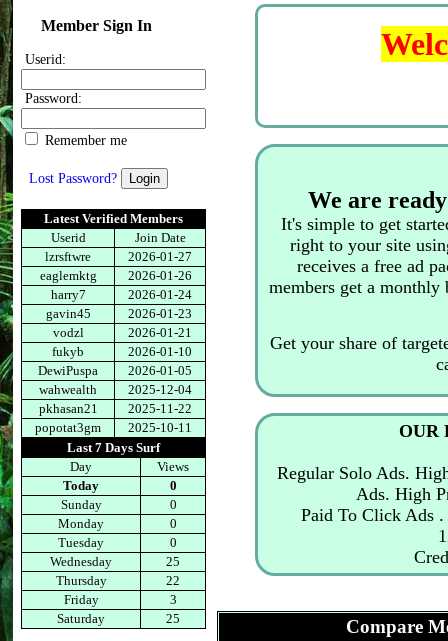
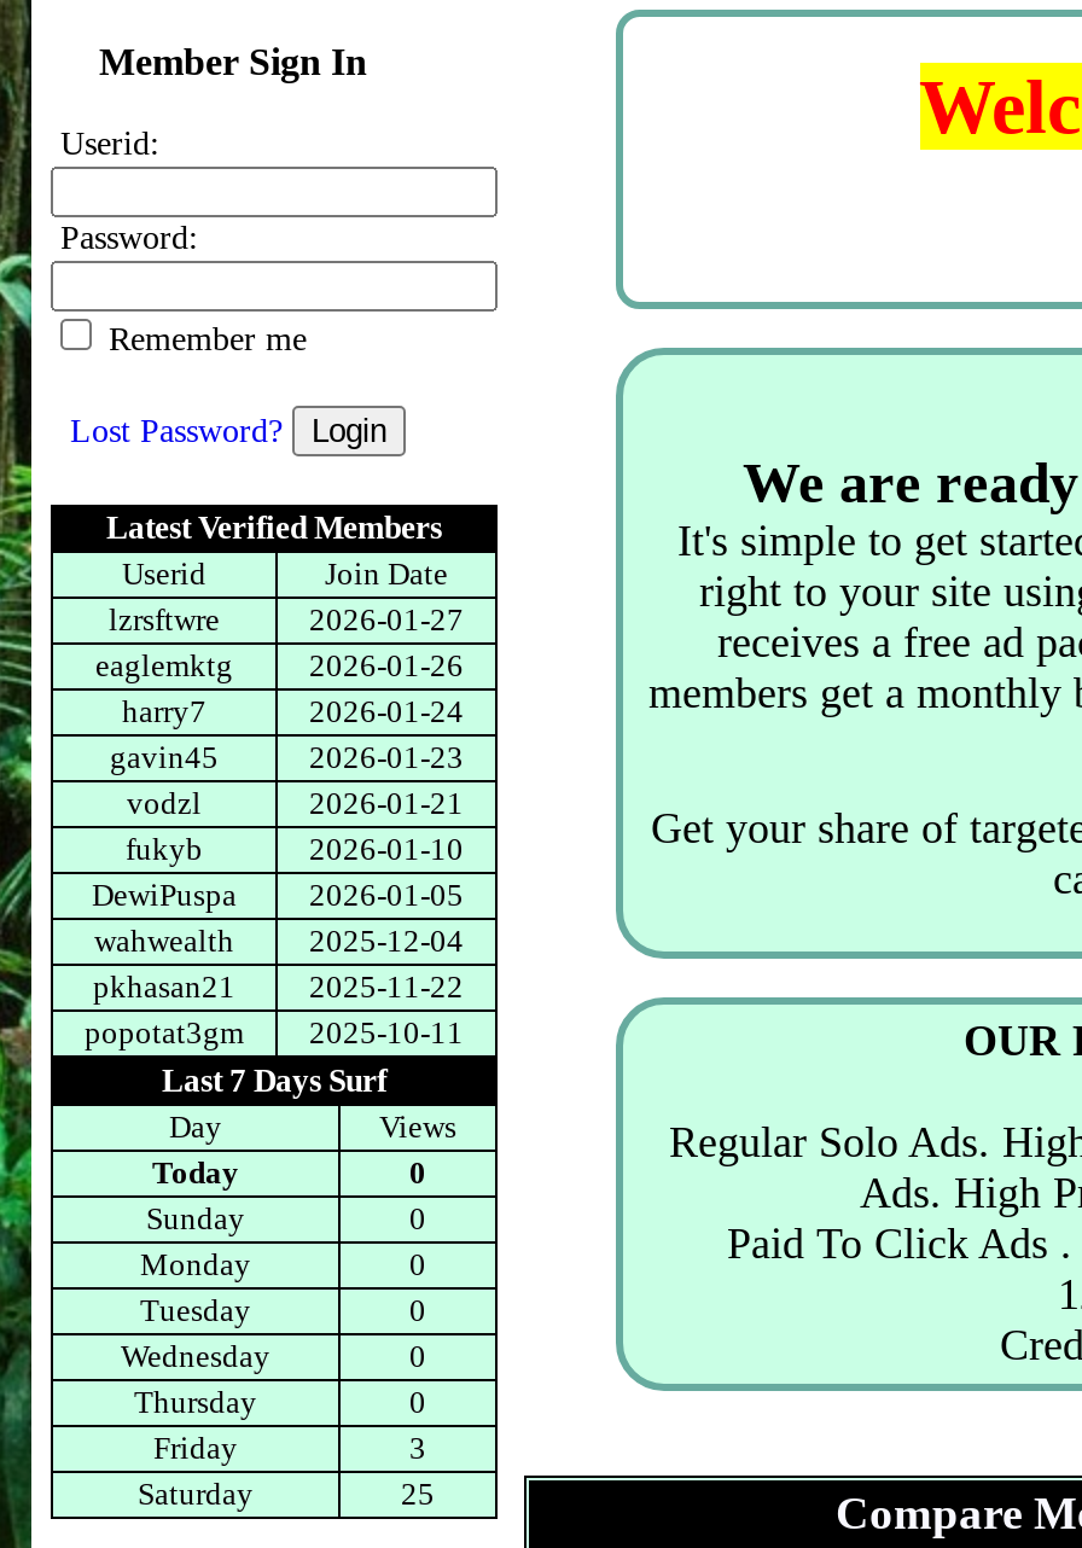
[166,554,180,569] 25 -> [409,1338,426,1374] 0
[166,573,180,588] 22 -> [409,1384,426,1420] 0

